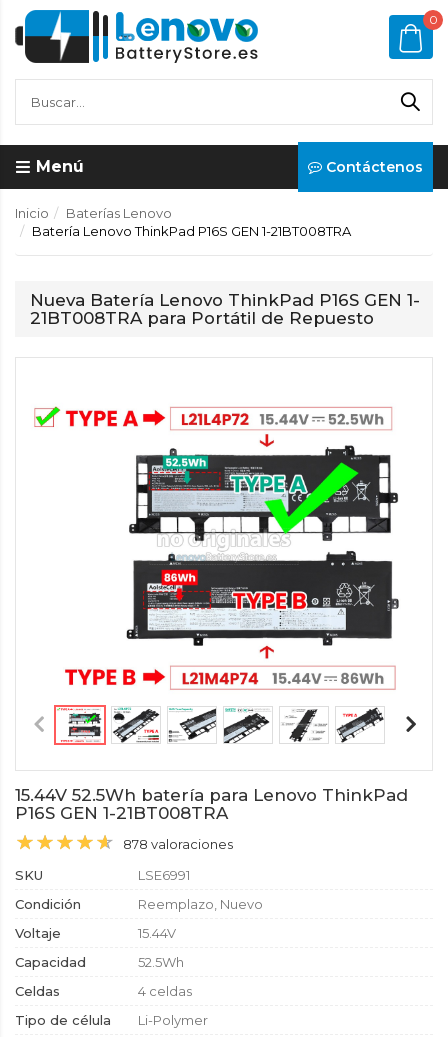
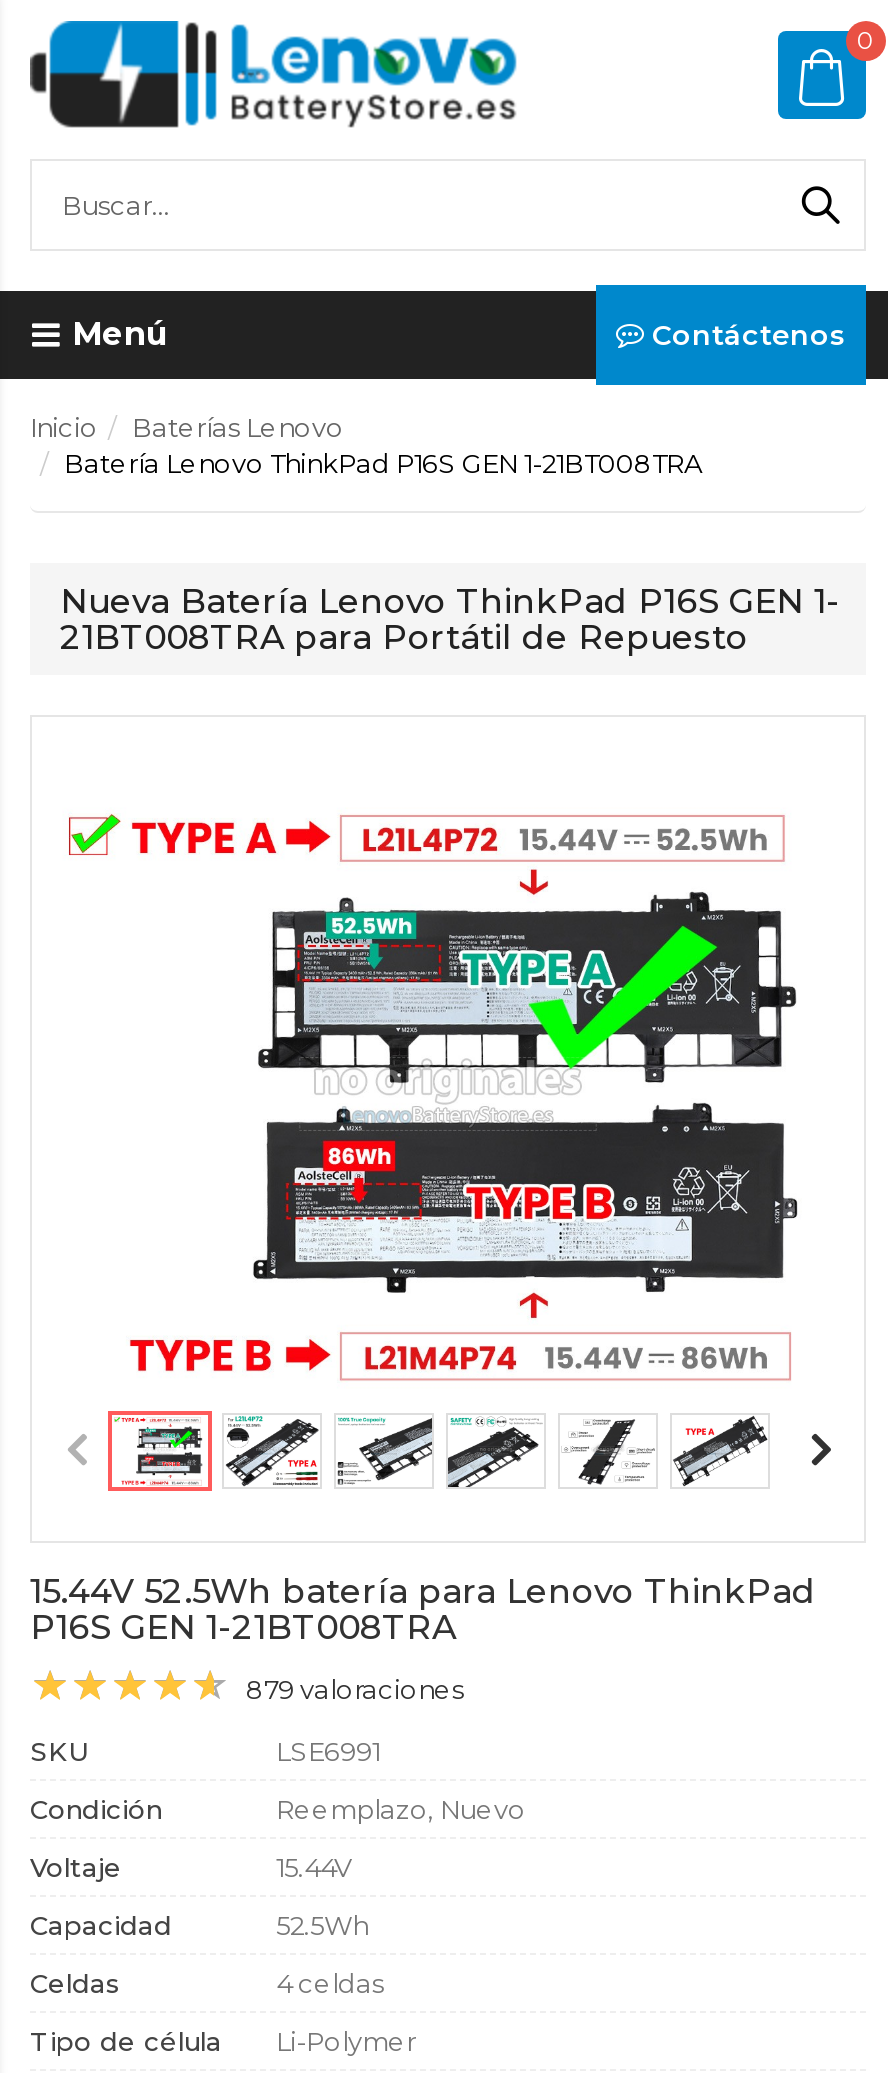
[123,836,233,852] 878 valoraciones -> [246,1673,464,1705] 879 valoraciones

